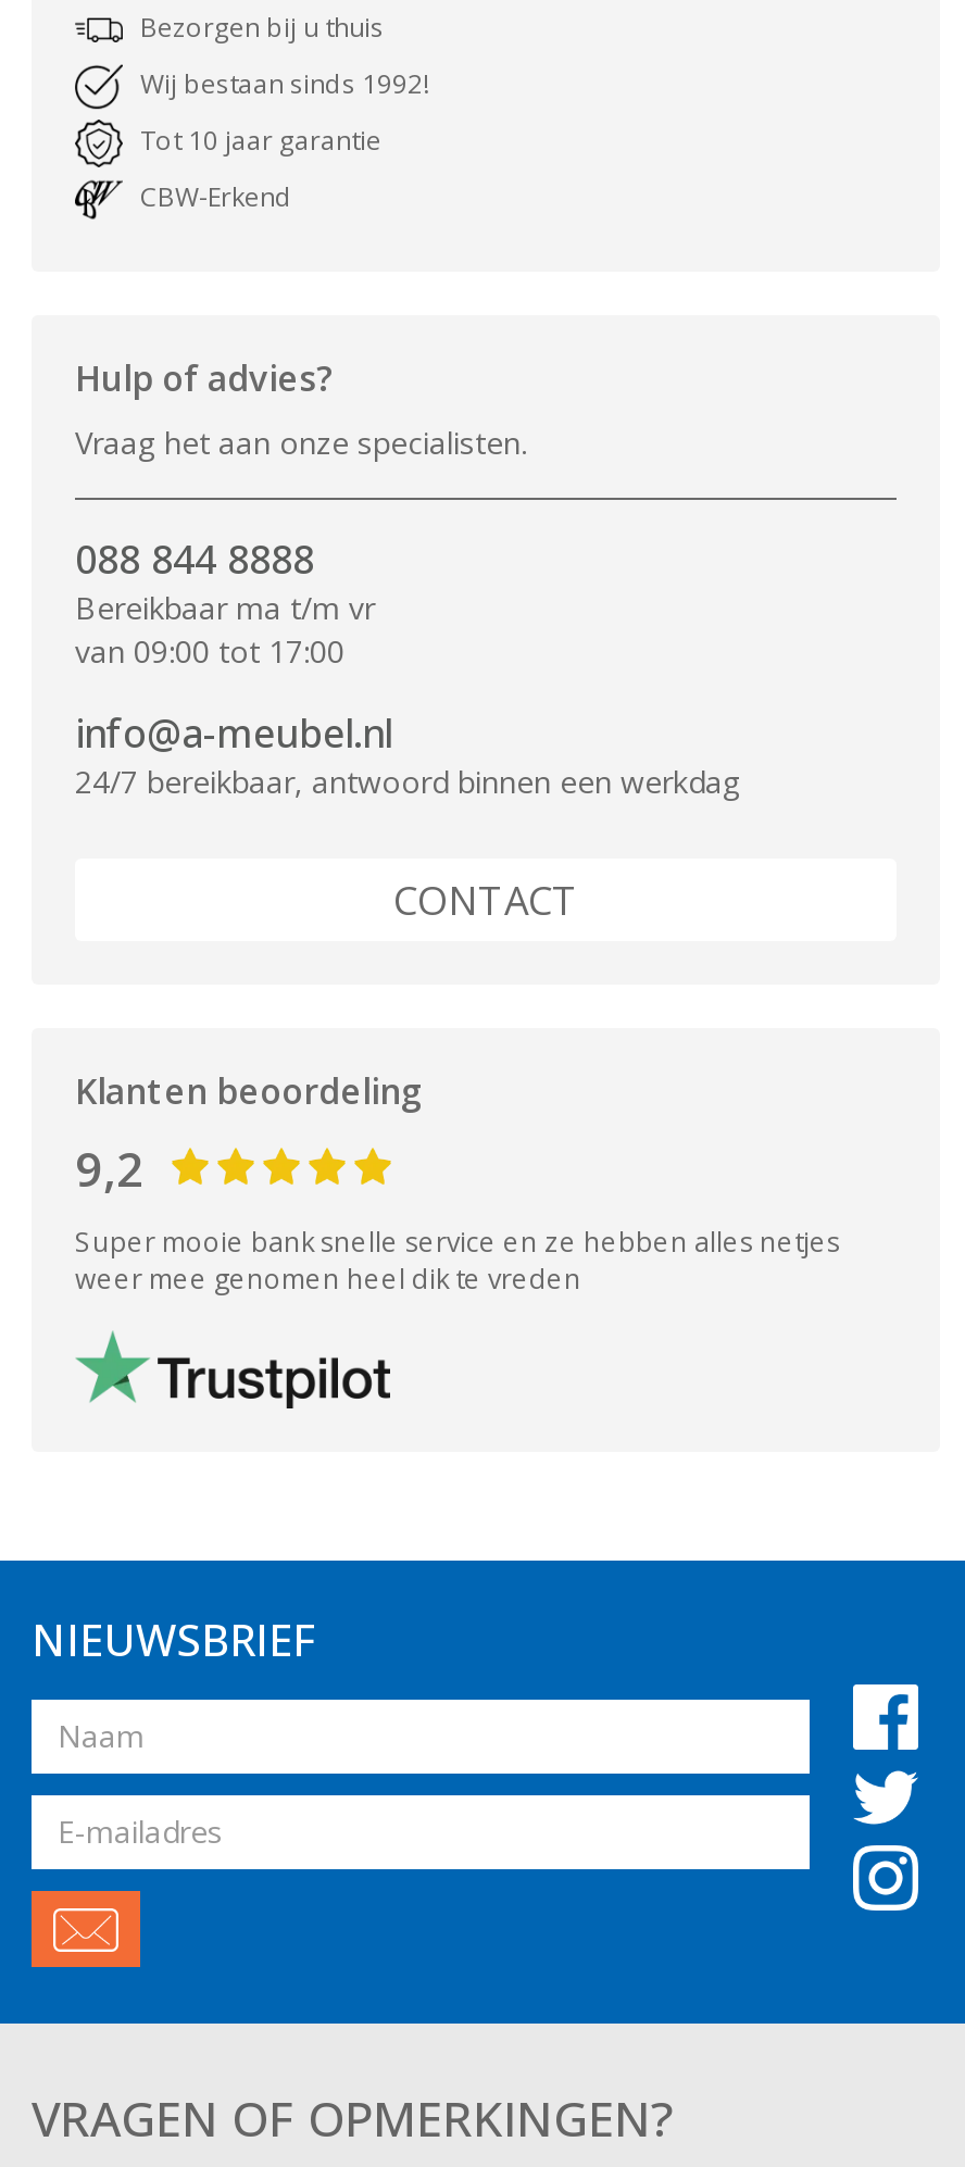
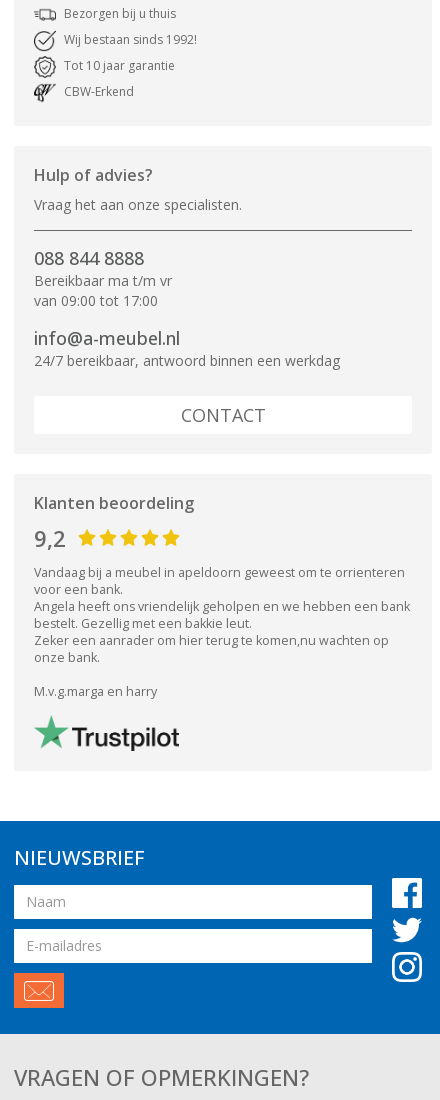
[75,1224,840,1298] Super mooie bank snelle service en ze hebben alles netjes | weer mee genomen heel dik te vreden -> [34,564,410,700] Vandaag bij a meubel in apeldoorn geweest om te orrienteren | voor een bank. | Angela heeft ons vriendelijk geholpen en we hebben een bank | bestelt. Gezellig met een bakkie leut. | Zeker een aanrader om hier terug te komen,nu wachten op | onze bank. | M.v.g.marga en harry

